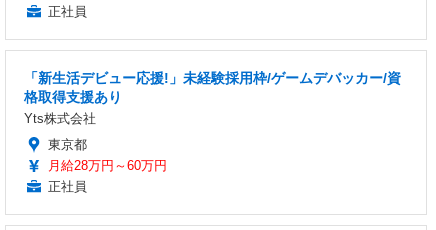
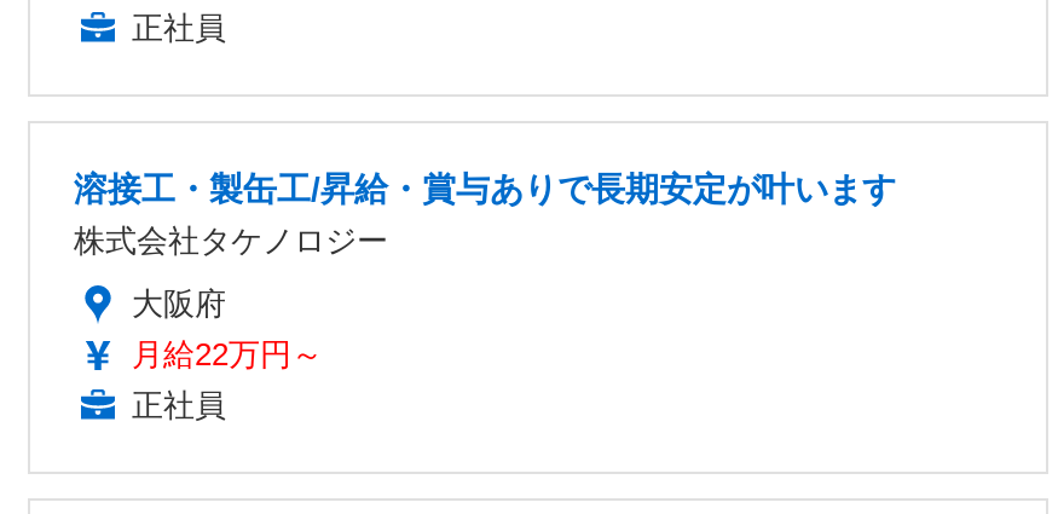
[24,70,401,126] 「新生活デビュー応援!」未経験採用枠/ゲームデバッカー/資 | 格取得支援あり | Yts株式会社 -> [74,170,896,259] 溶接工・製缶工/昇給・賞与ありで長期安定が叶います | 株式会社タケノロジー
[48,137,167,173] 東京都 | 月給28万円～60万円 -> [132,286,323,373] 大阪府 | 月給22万円～

